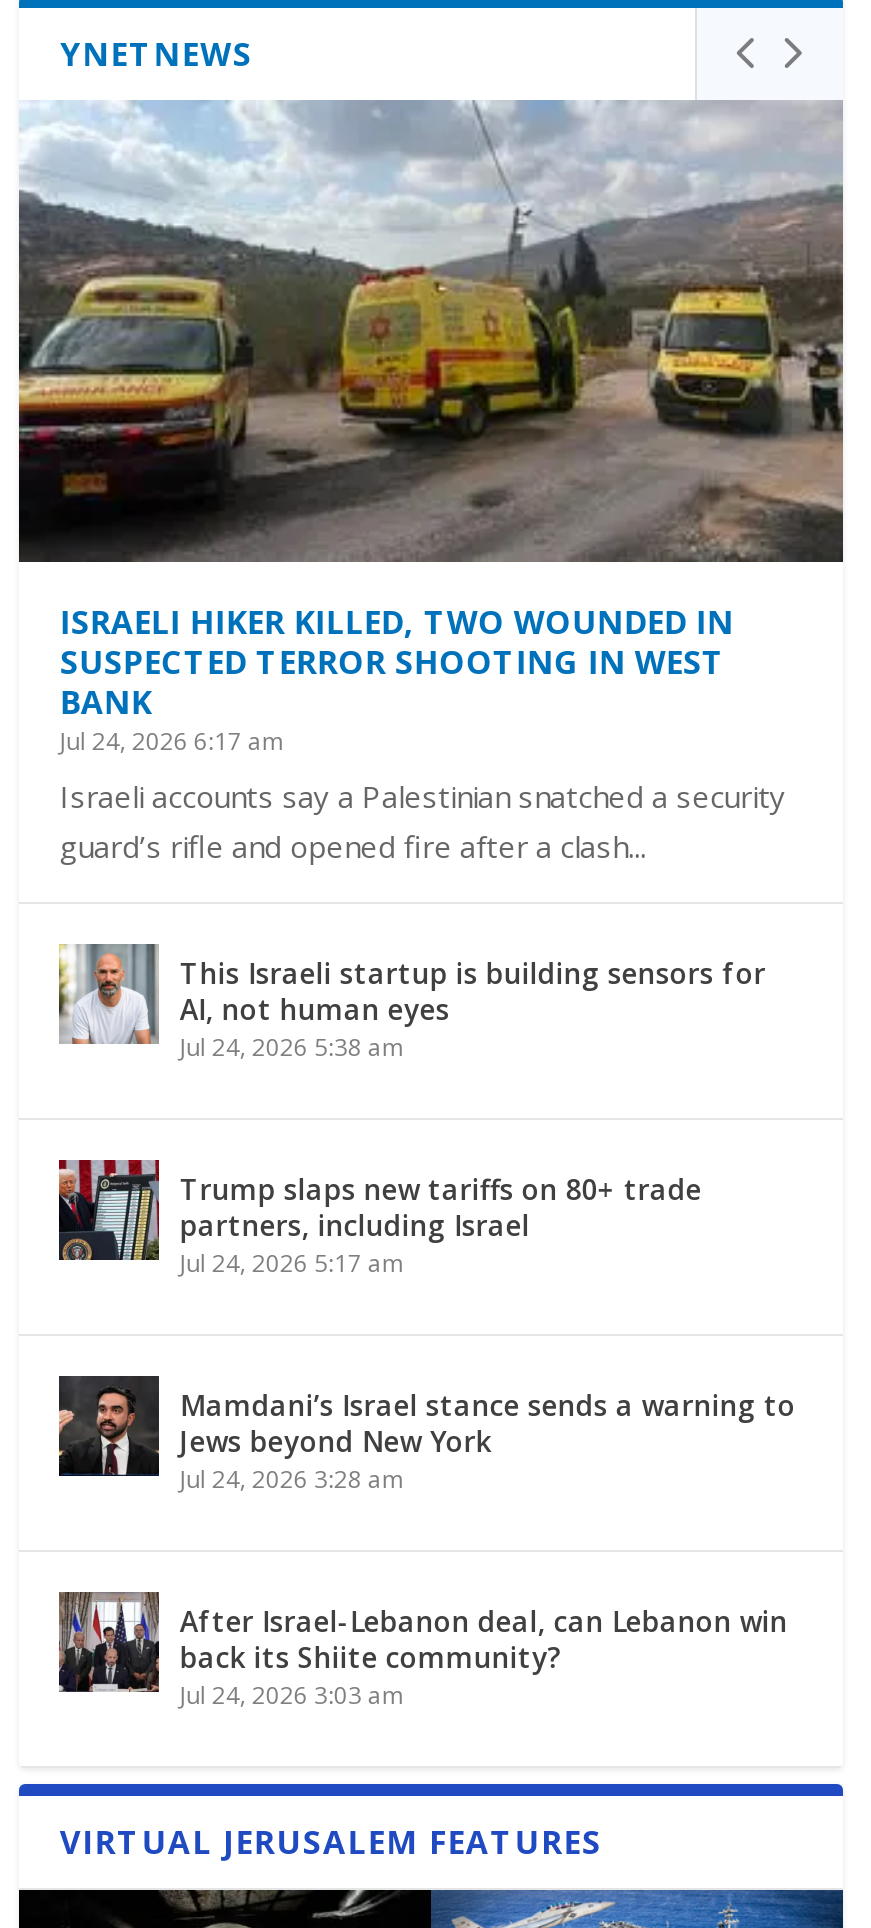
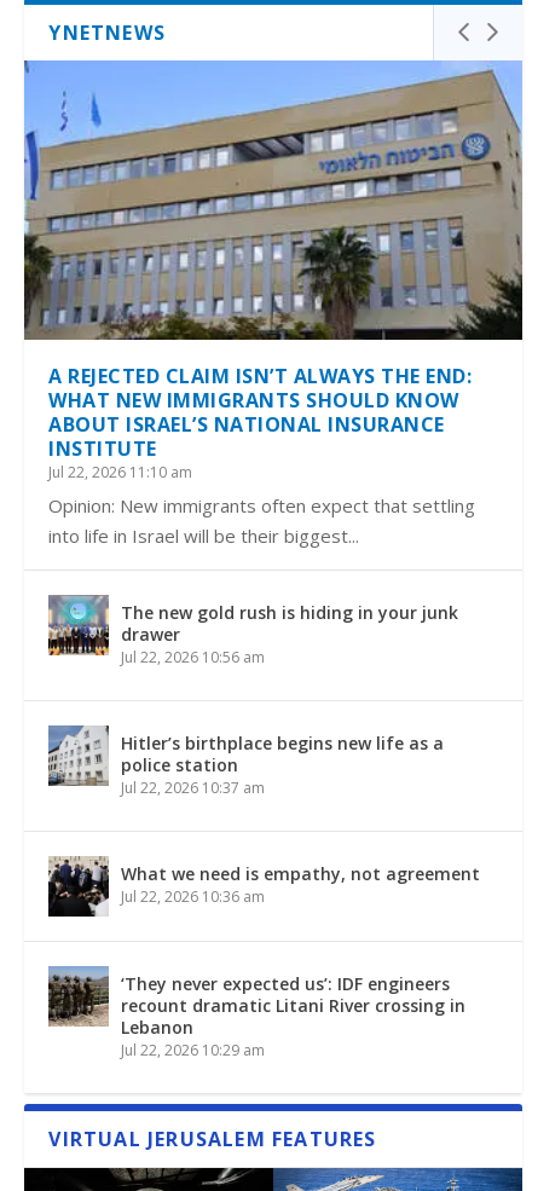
[17,100,845,866] [image] | ISRAELI HIKER KILLED, TWO WOUNDED IN | SUSPECTED TERROR SHOOTING IN WEST | BANK | Jul 24, 2026 6:17 am | Israeli accounts say a Palestinian snatched a security | guard’s rifle and opened fire after a clash... -> [23,59,522,548] [image] | A REJECTED CLAIM ISN’T ALWAYS THE END: | WHAT NEW IMMIGRANTS SHOULD KNOW | ABOUT ISRAEL’S NATIONAL INSURANCE | INSTITUTE | Jul 22, 2026 11:10 am | Opinion: New immigrants often expect that settling | into life in Israel will be their biggest...
[59,944,766,1064] [image] | This Israeli startup is building sensors for | AI, not human eyes | Jul 24, 2026 5:38 am -> [47,595,459,667] [image] | The new gold rush is hiding in your junk | drawer | Jul 22, 2026 10:56 am
[57,1158,702,1280] [image] | Trump slaps new tariffs on 80+ trade | partners, including Israel | Jul 24, 2026 5:17 am -> [48,724,444,798] [image] | Hitler’s birthplace begins new life as a | police station | Jul 22, 2026 10:37 am
[59,1376,796,1496] [image] | Mamdani’s Israel stance sends a warning to | Jews beyond New York | Jul 24, 2026 3:28 am -> [47,856,480,918] [image] | What we need is empathy, not agreement | Jul 22, 2026 10:36 am
[59,1590,788,1712] [image] | After Israel-Lebanon deal, can Lebanon win | back its Shiite community? | Jul 24, 2026 3:03 am -> [48,965,466,1060] [image] | ‘They never expected us’: IDF engineers | recount dramatic Litani River crossing in | Lebanon | Jul 22, 2026 10:29 am

